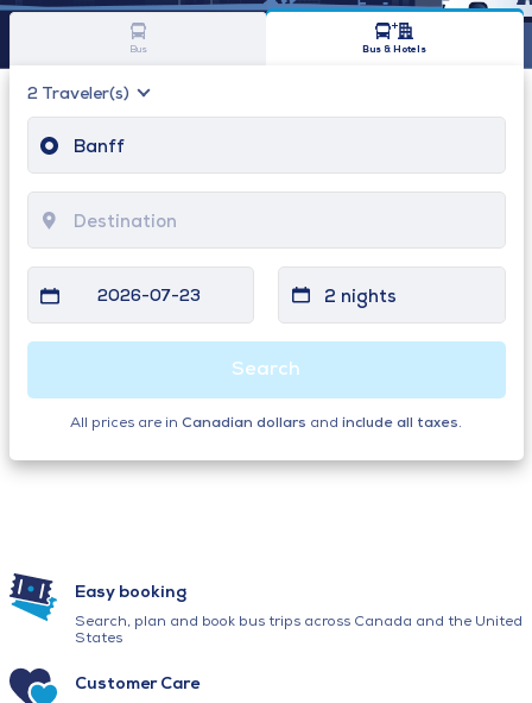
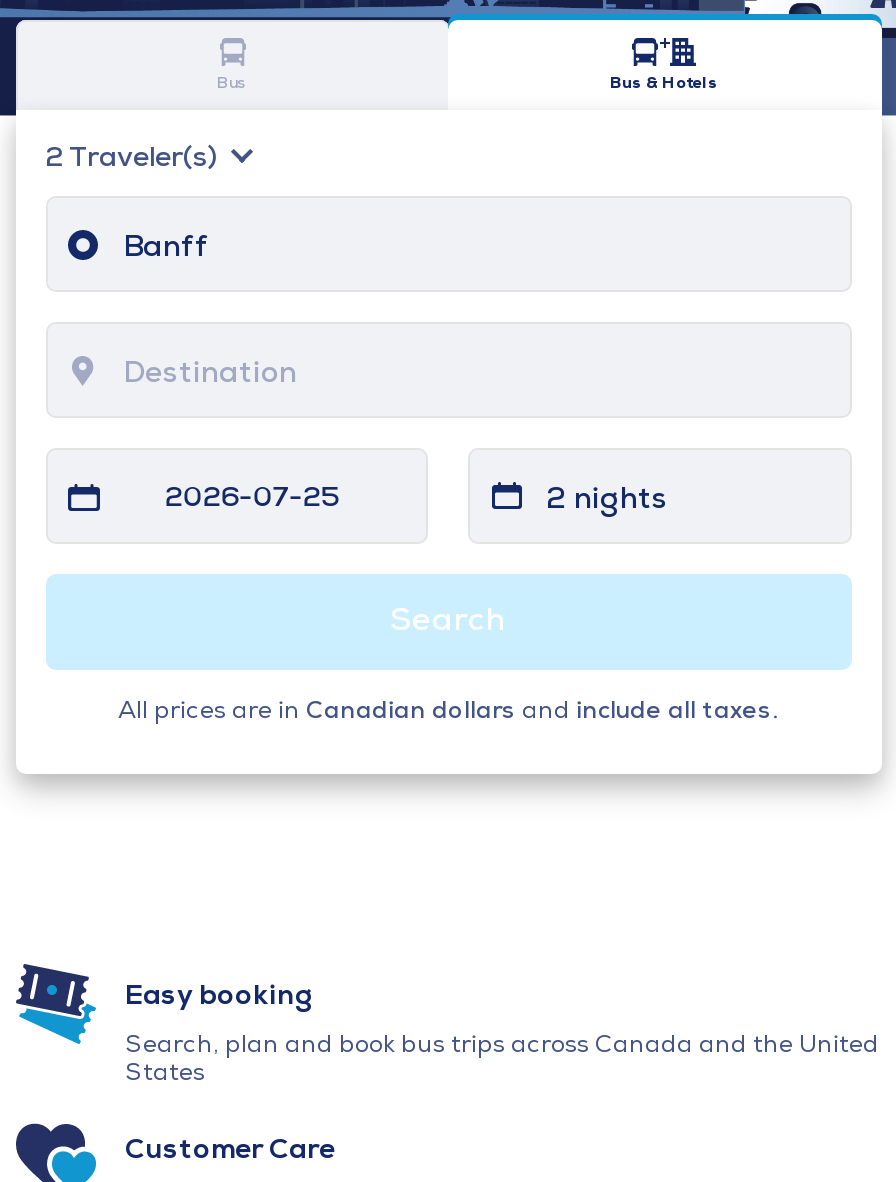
[98,287,201,305] 2026-07-23 -> [164,483,338,513] 2026-07-25

